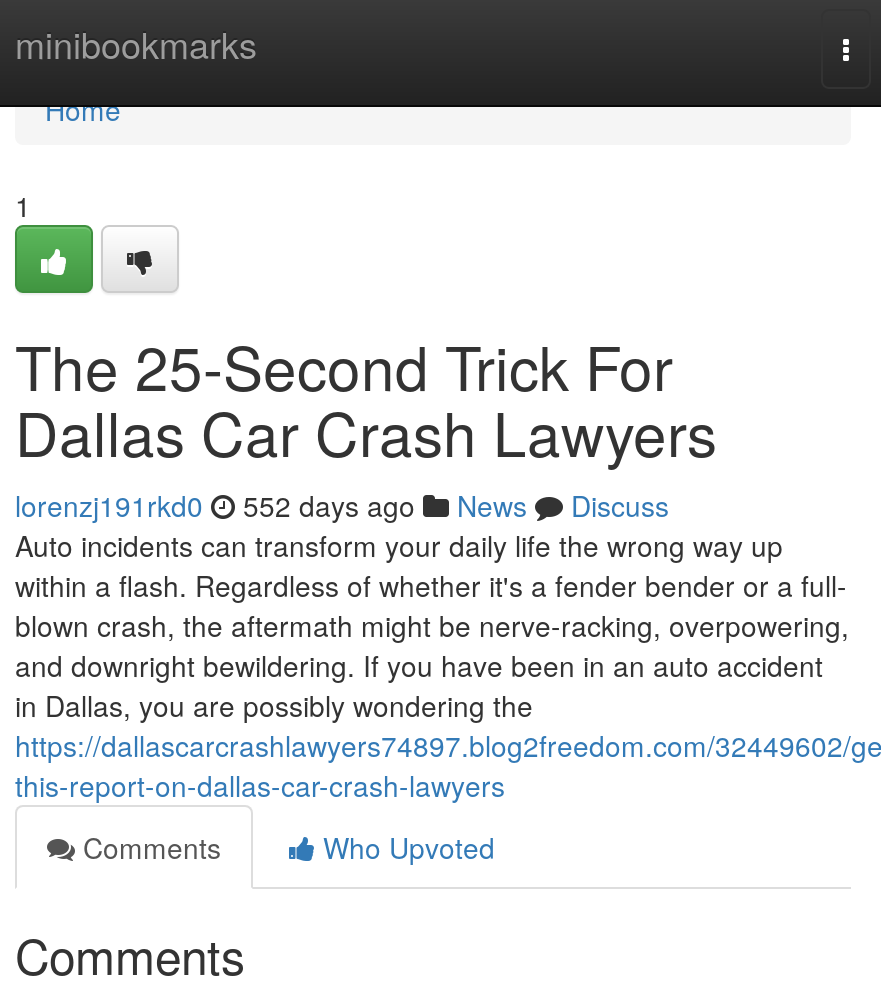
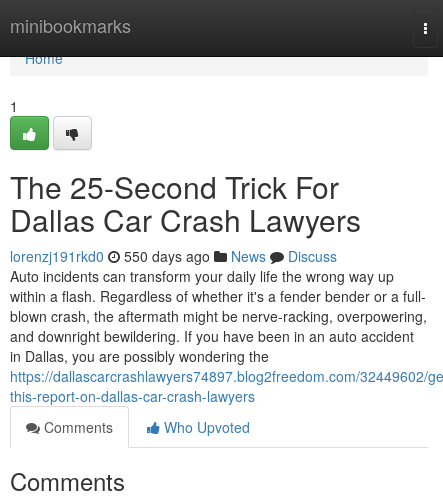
[15,485,669,525] lorenzj191rkd0 552 days ago News Discuss -> [10,246,337,266] lorenzj191rkd0 550 days ago News Discuss

